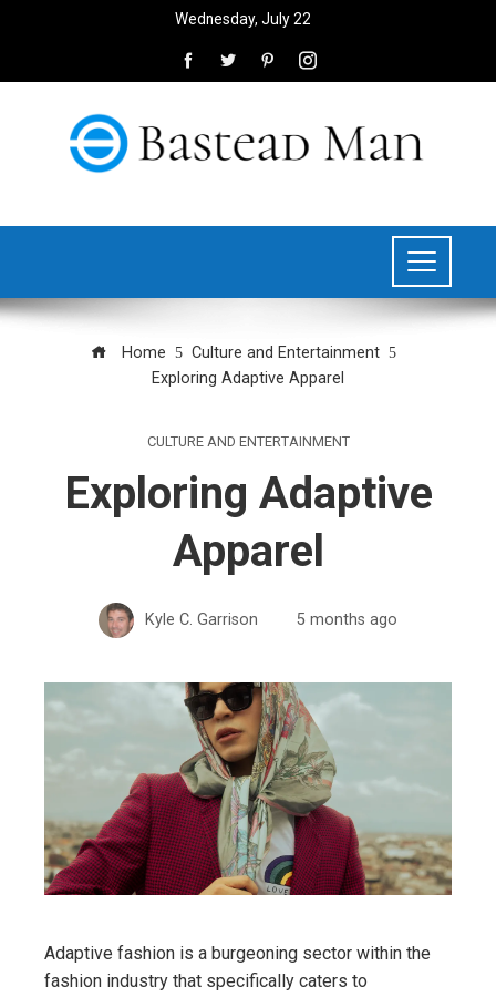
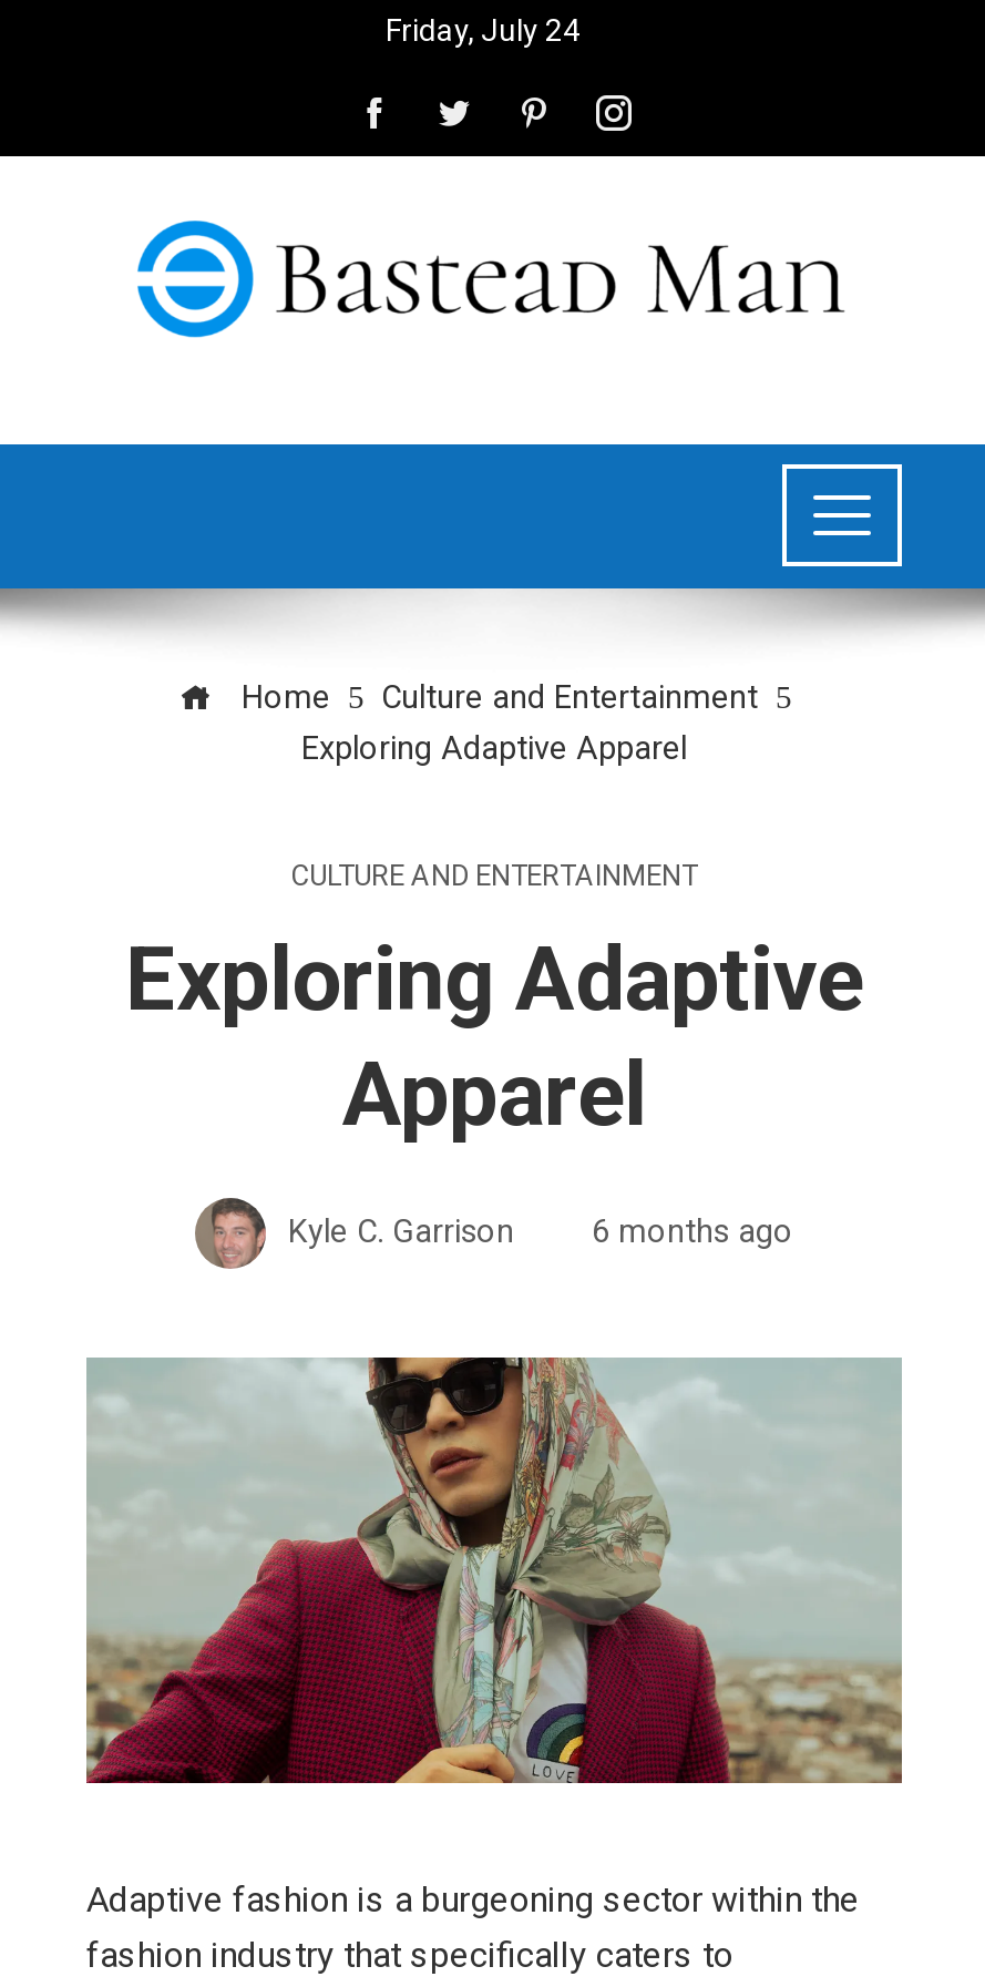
[174,10,311,28] Wednesday, July 22 -> [386,12,581,48] Friday, July 24
[297,610,397,629] 5 months ago -> [592,1213,793,1251] 6 months ago

